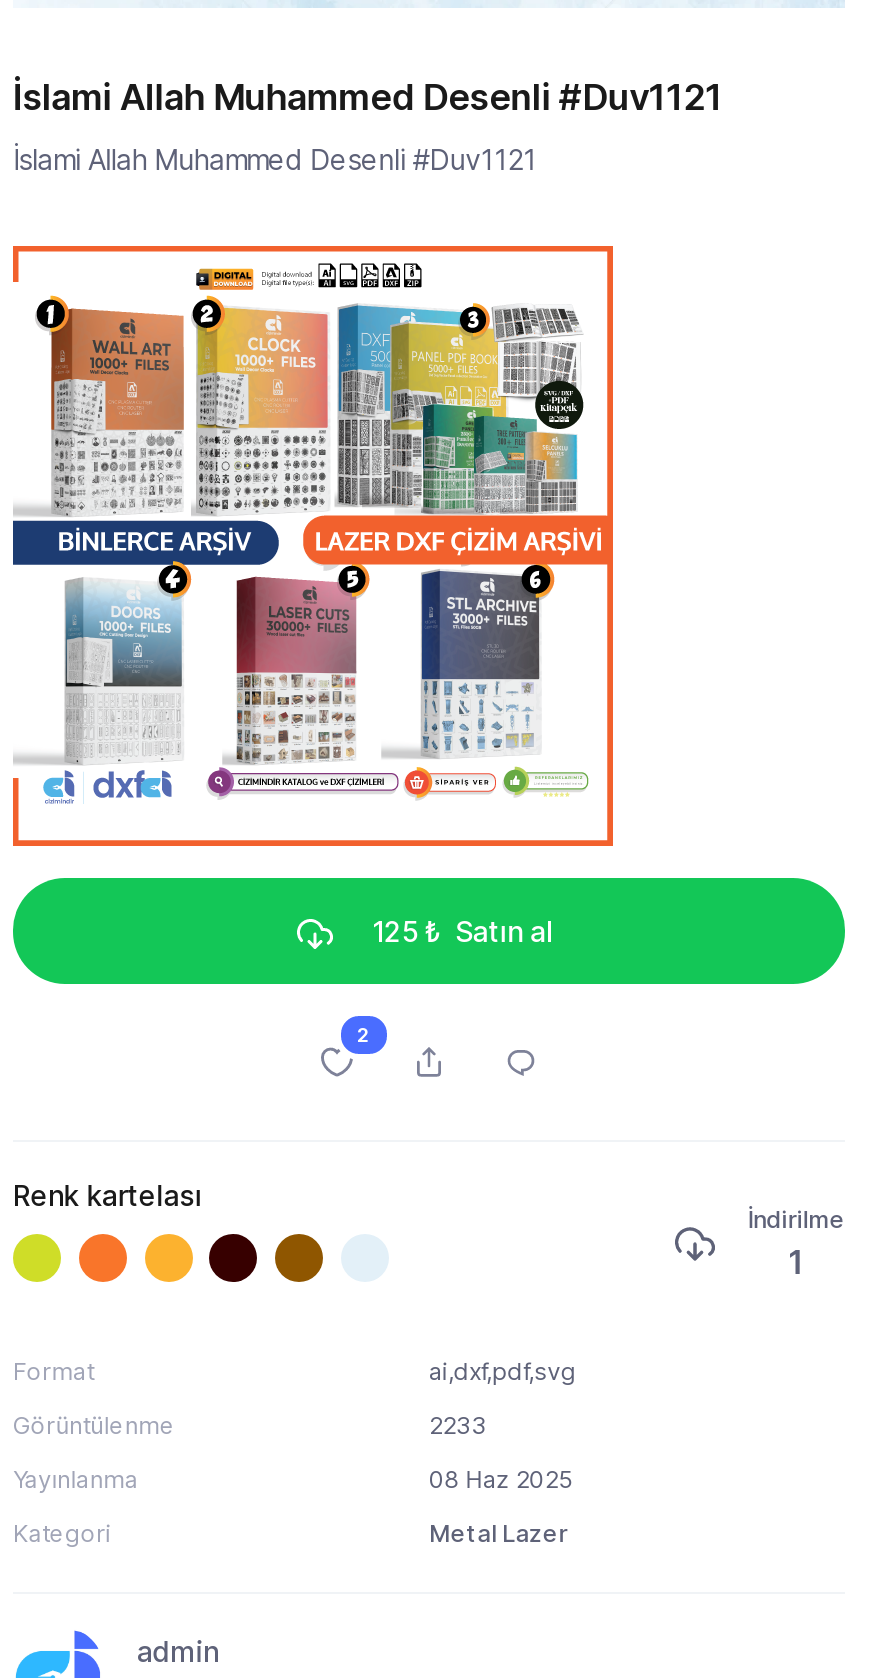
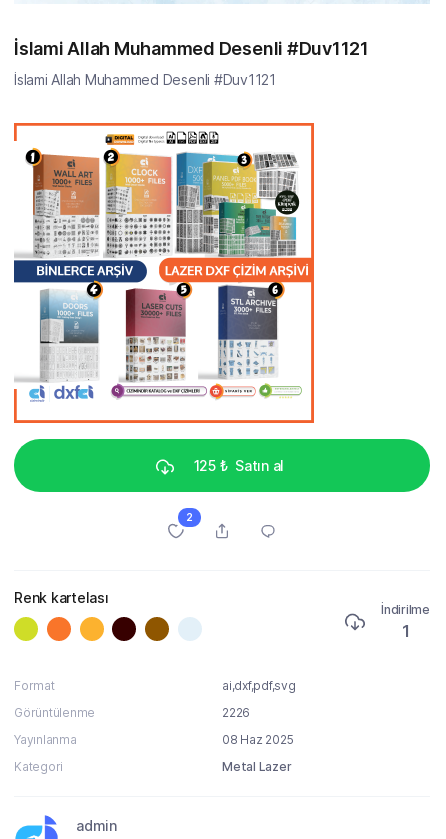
[429,1410,487,1440] 2233 -> [222,705,250,720] 2226

